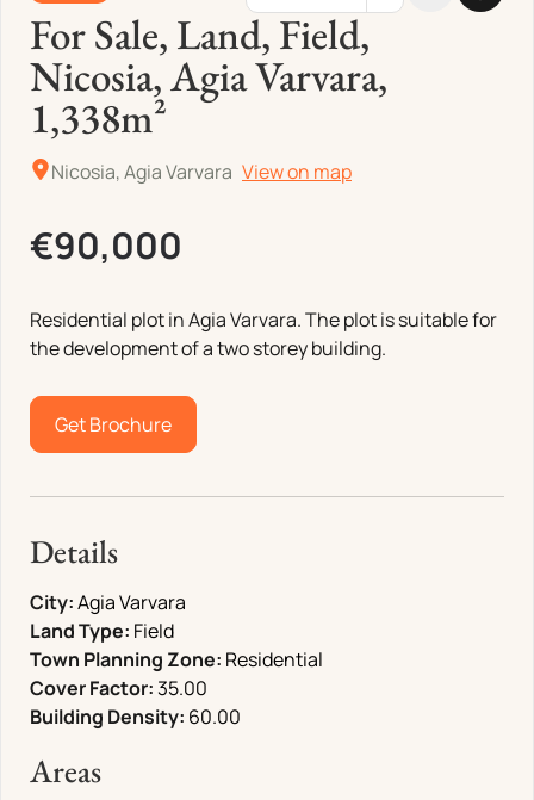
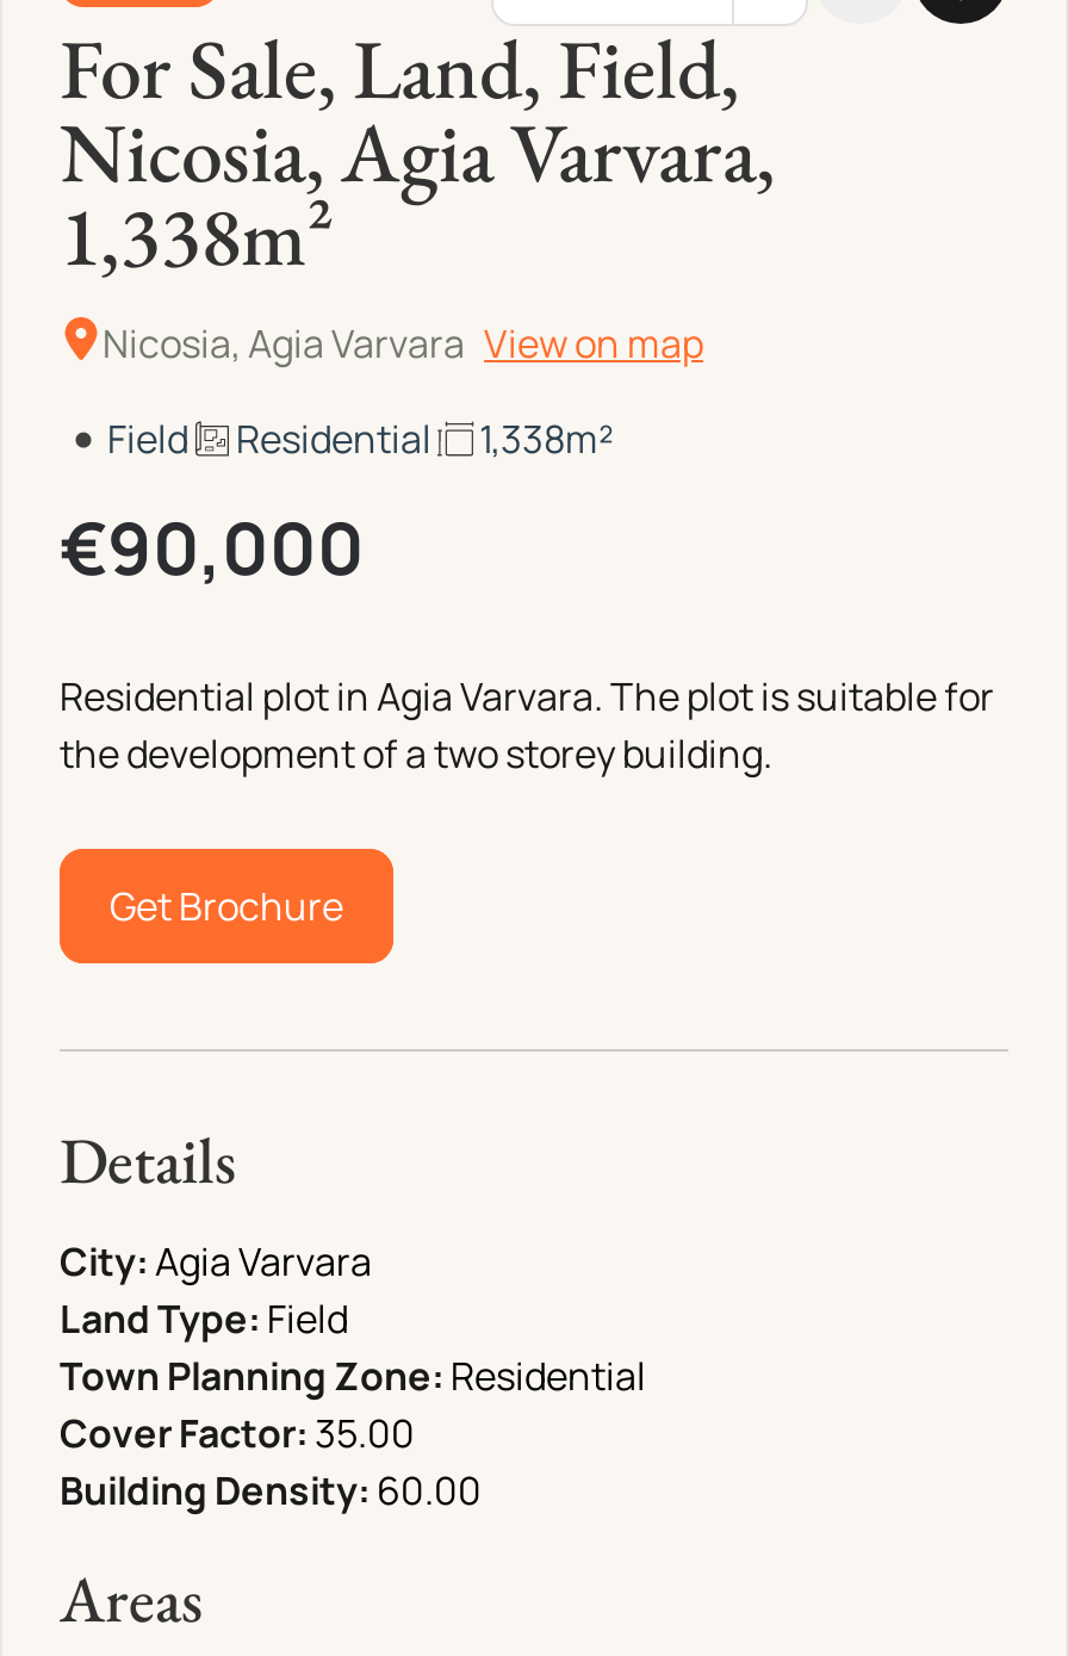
none -> [107,413,613,465] Field | Residential | 1,338m²

